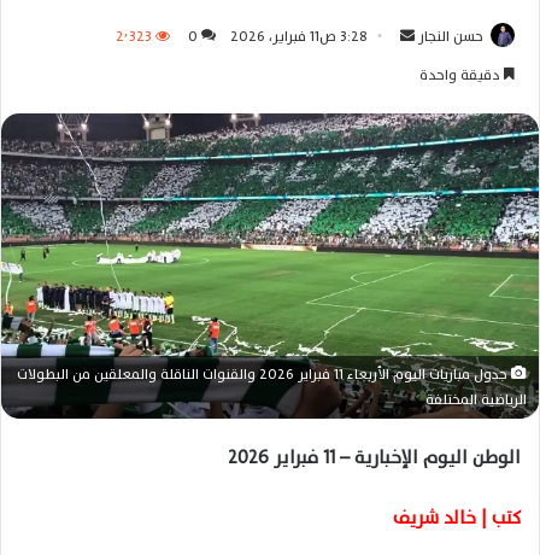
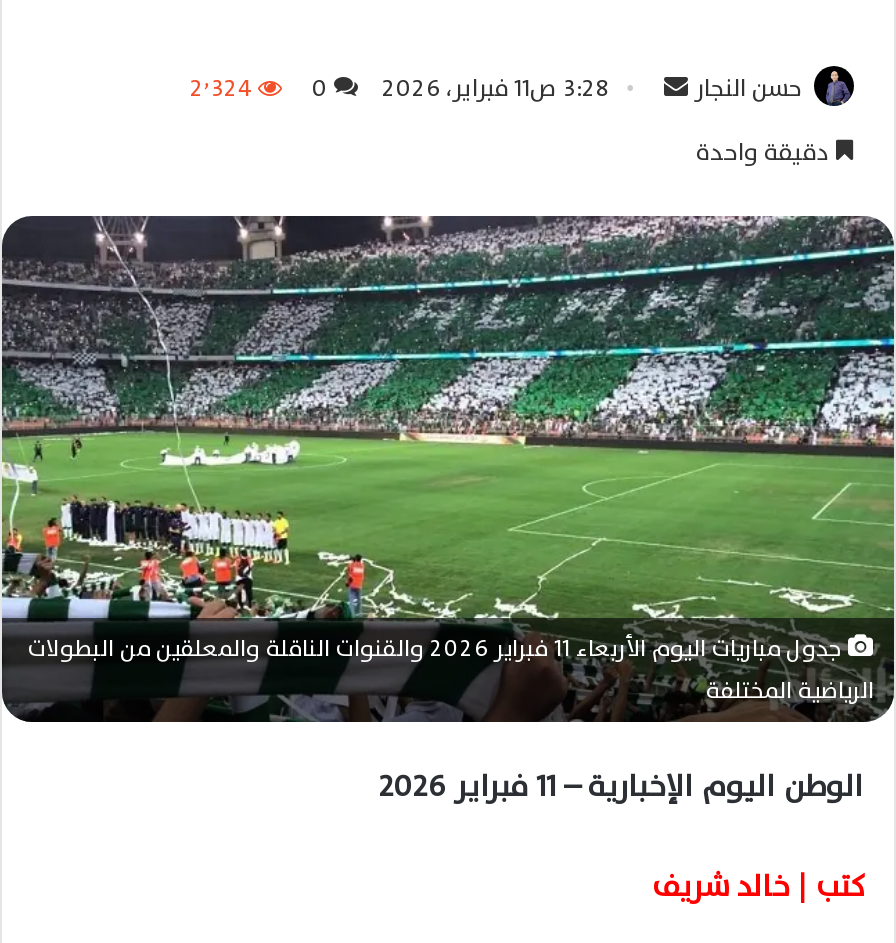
[116,24,198,48] 2٬323 0 -> [190,68,328,108] 2٬324 0

